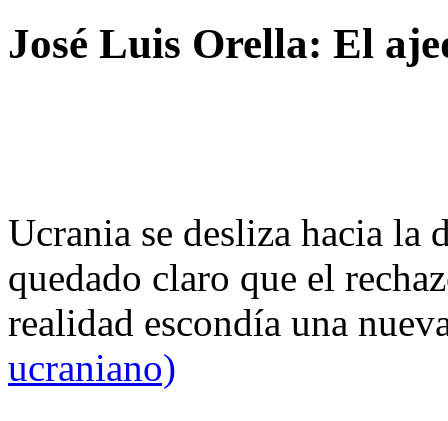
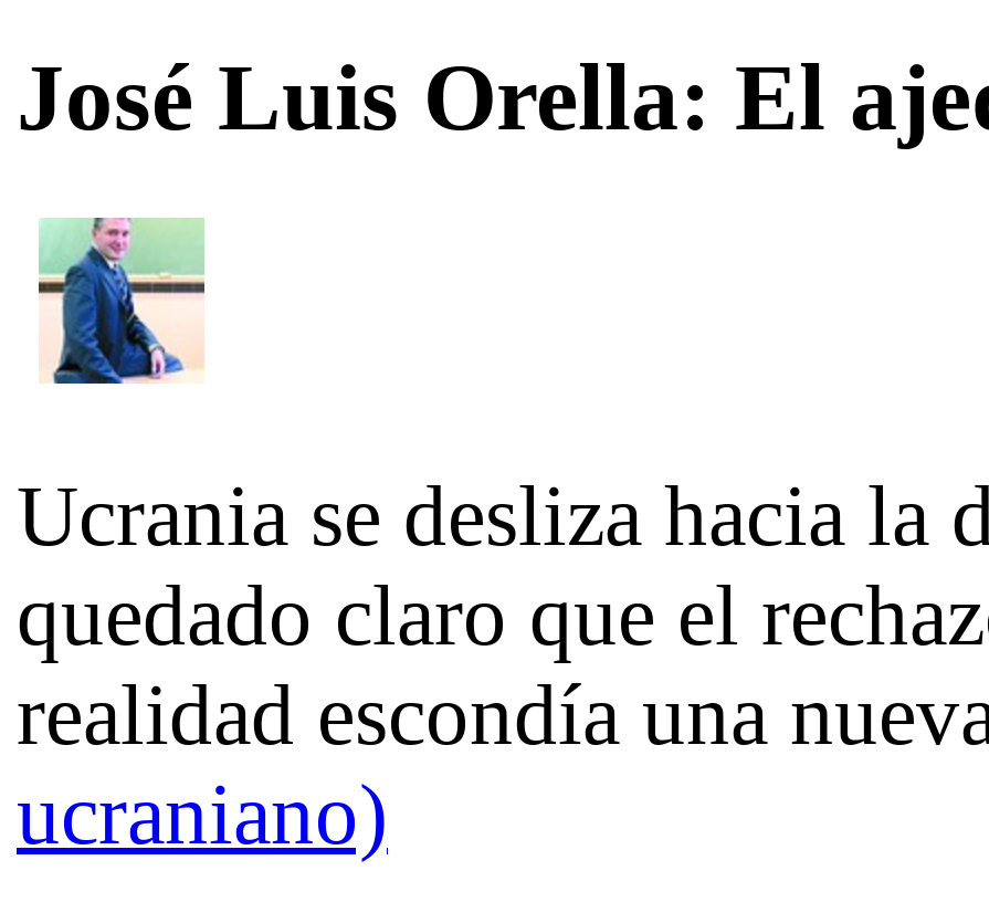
none -> [36,216,207,386] [image]

